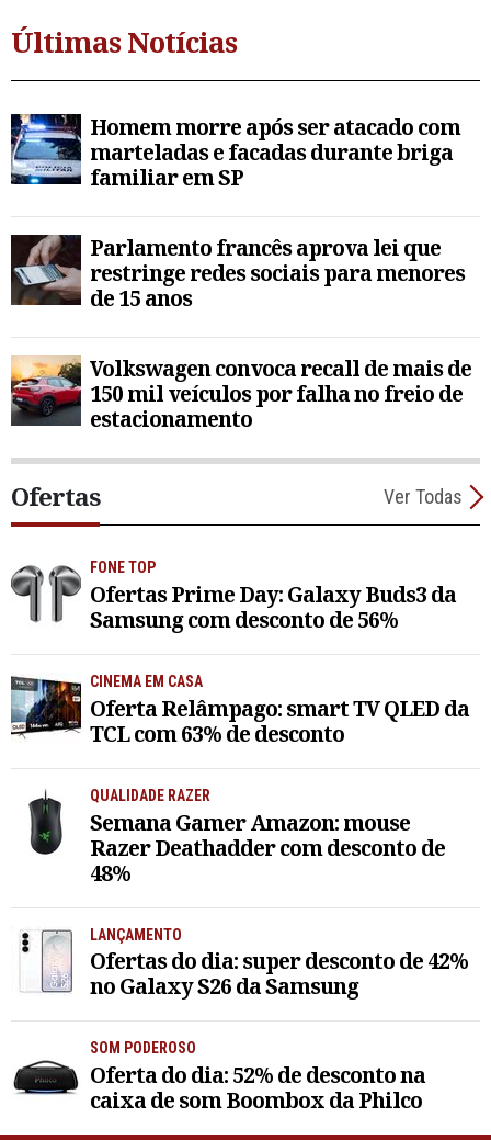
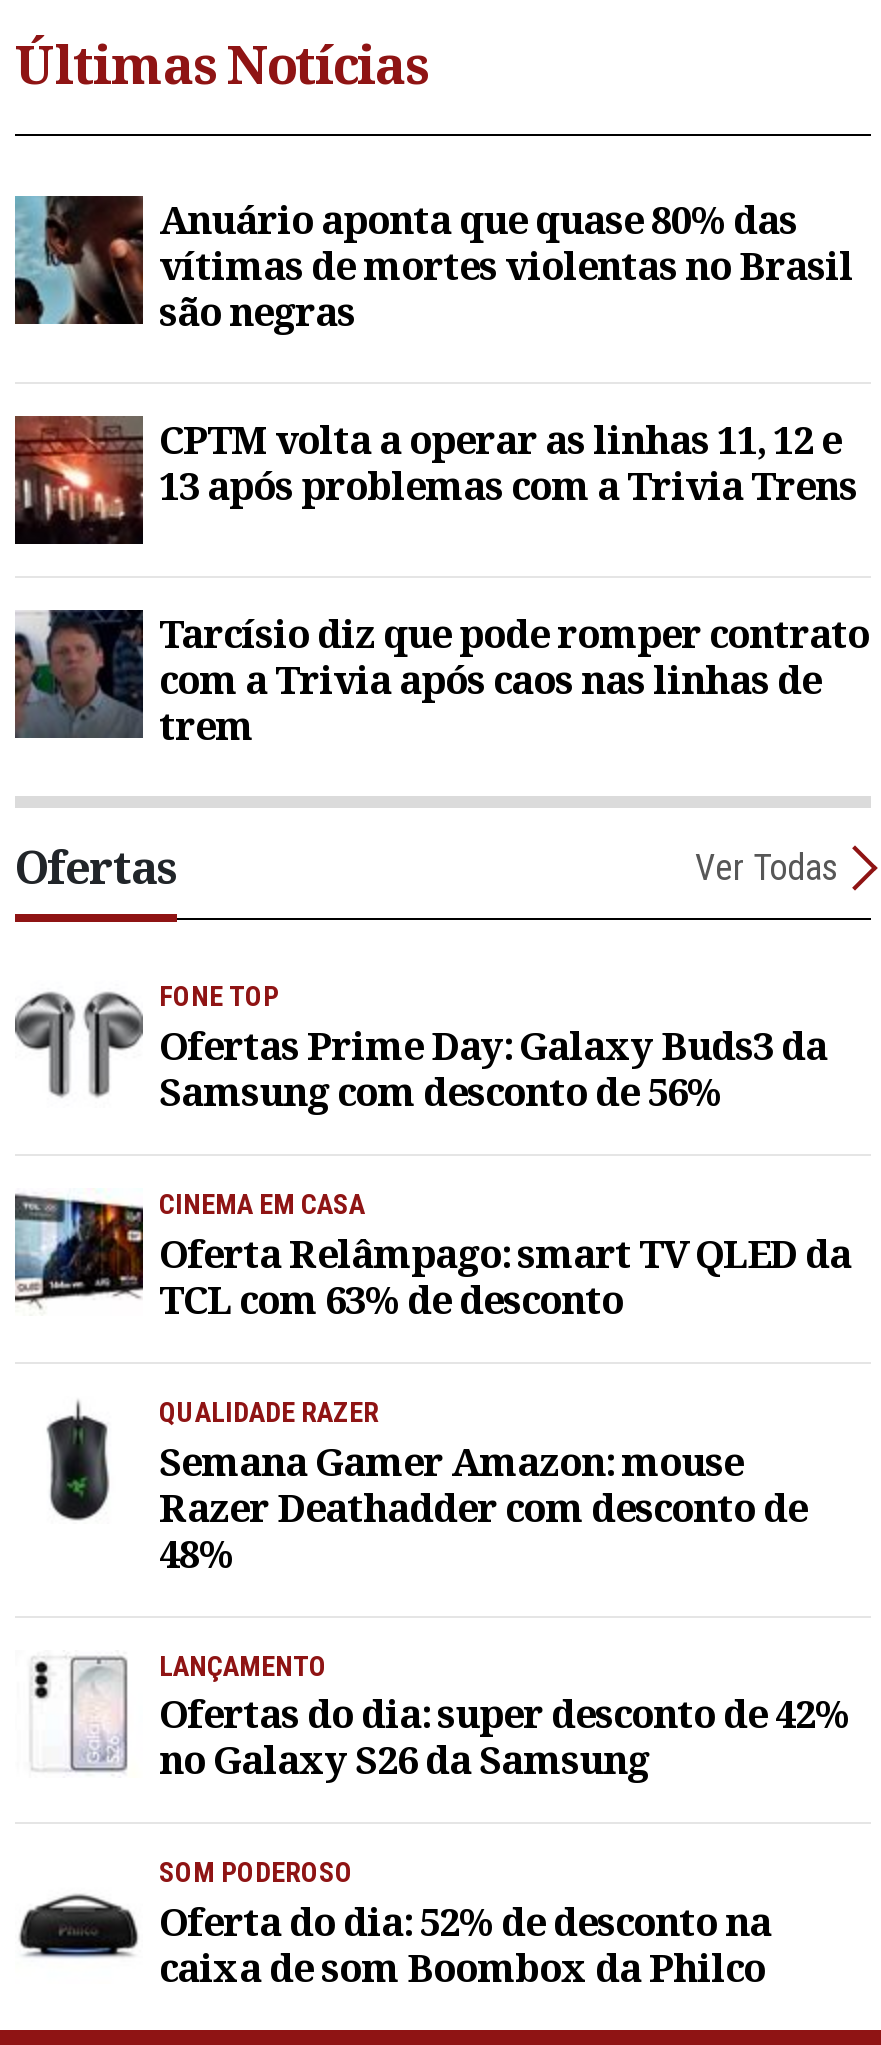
[11,112,460,192] [image] | Homem morre após ser atacado com | marteladas e facadas durante briga | familiar em SP -> [13,193,853,339] [image] | Anuário aponta que quase 80% das | vítimas de mortes violentas no Brasil | são negras
[10,233,465,313] [image] | Parlamento francês aprova lei que | restringe redes sociais para menores | de 15 anos -> [13,413,857,546] [image] | CPTM volta a operar as linhas 11, 12 e | 13 após problemas com a Trivia Trens
[10,354,471,434] [image] | Volkswagen convoca recall de mais de | 150 mil veículos por falha no freio de | estacionamento -> [13,607,869,753] [image] | Tarcísio diz que pode romper contrato | com a Trivia após caos nas linhas de | trem

